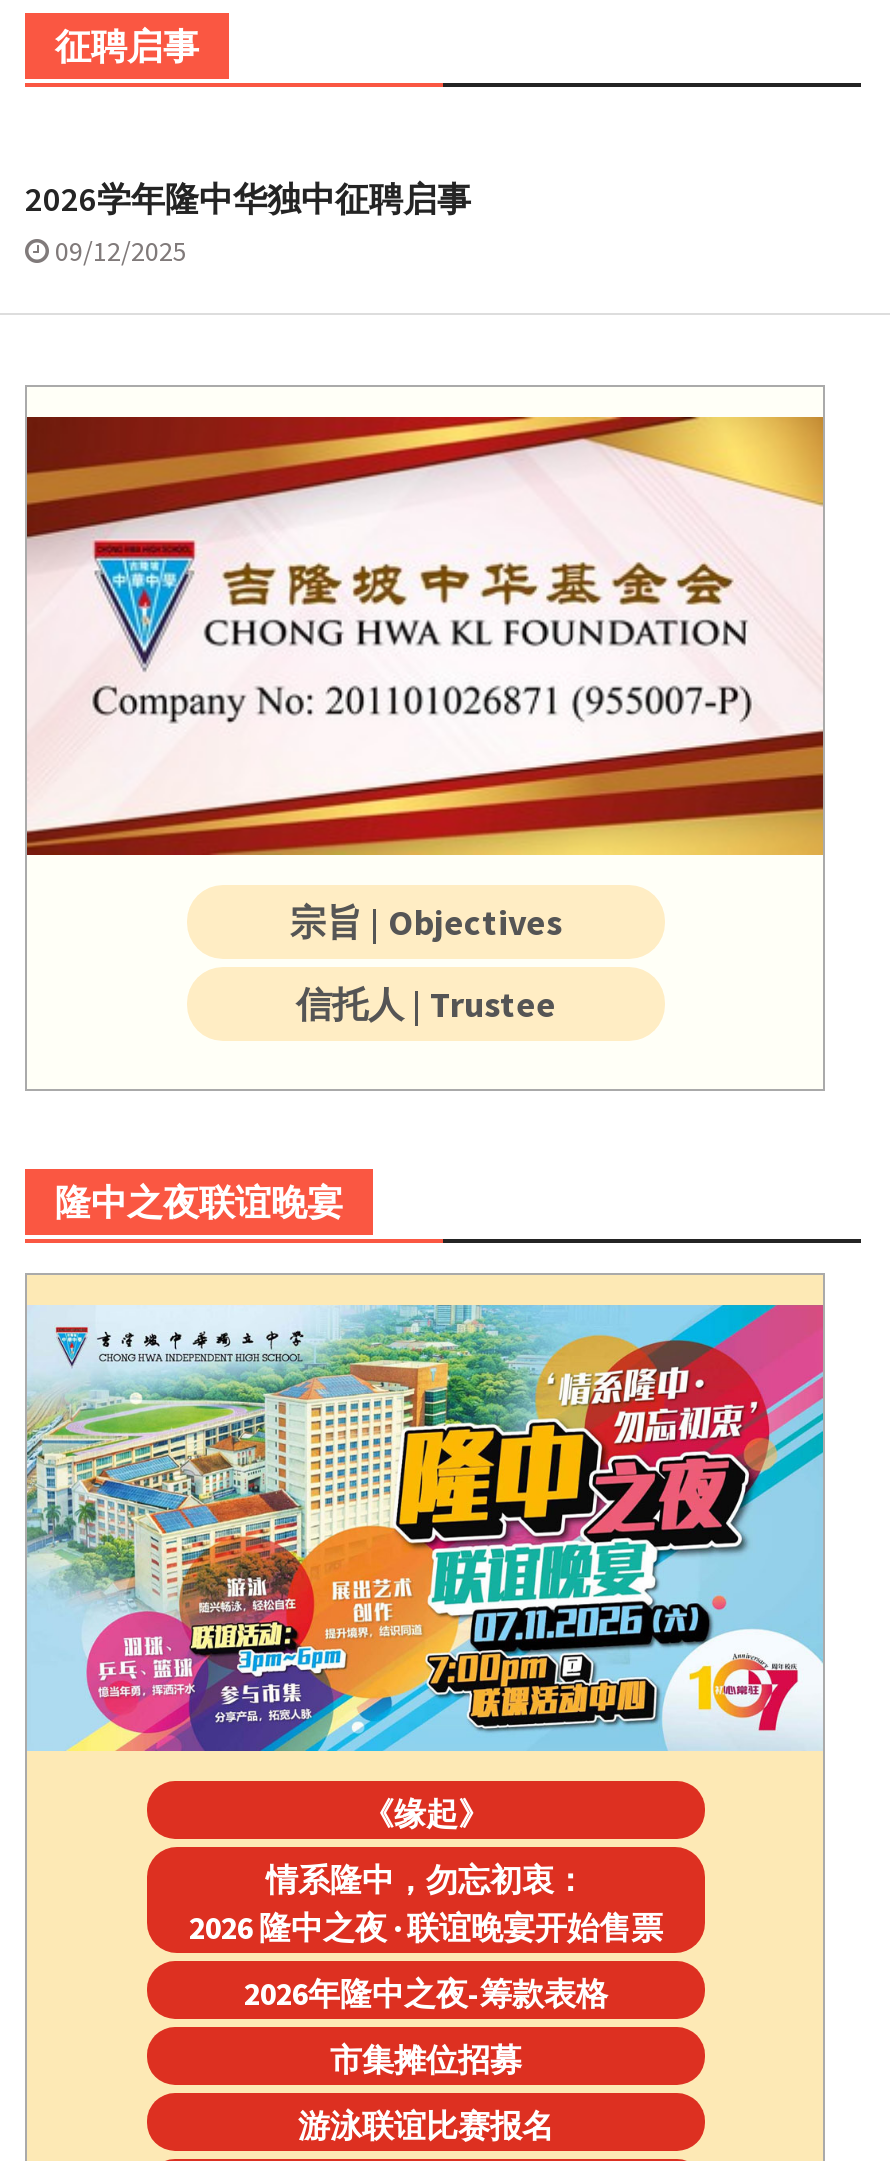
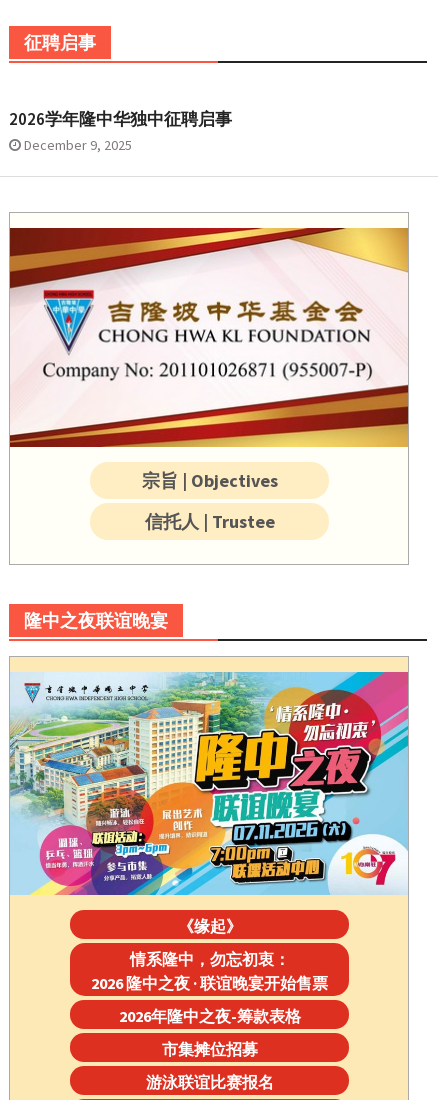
[55,232,187,268] 09/12/2025 -> [24,136,132,154] December 9, 2025

